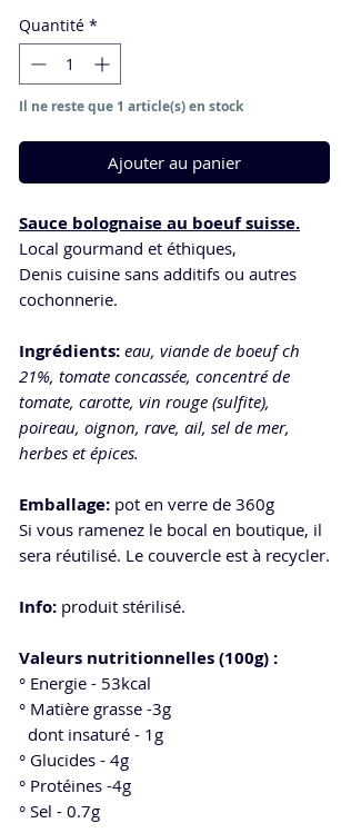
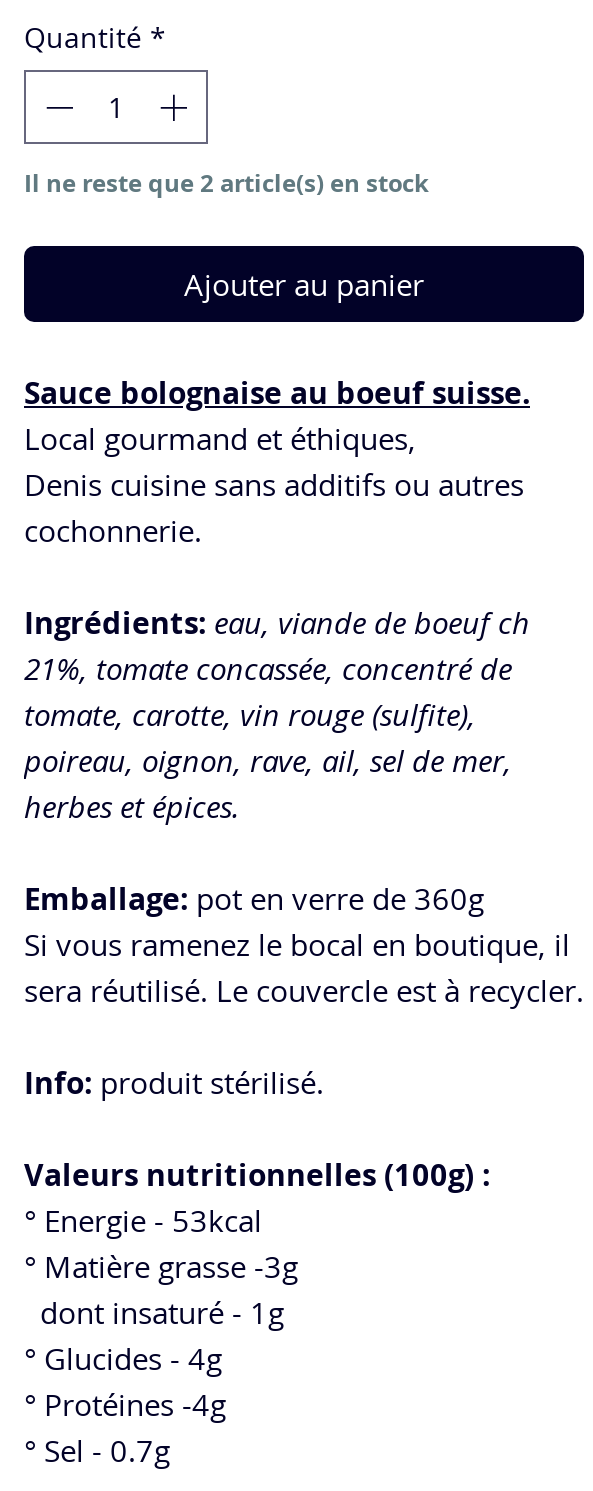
[19,96,243,115] Il ne reste que 1 article(s) en stock -> [24,165,428,199] Il ne reste que 2 article(s) en stock

